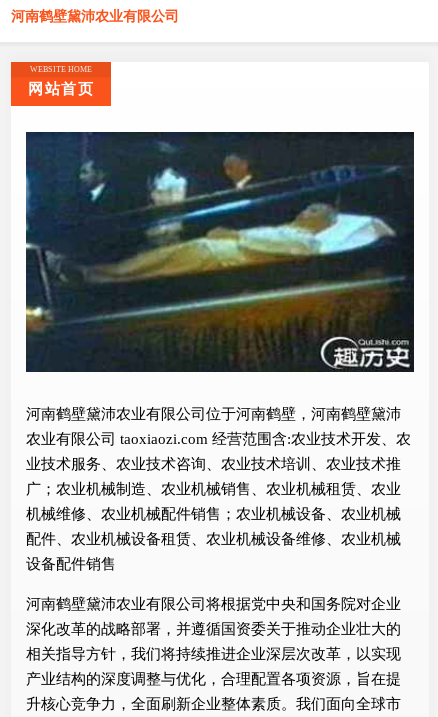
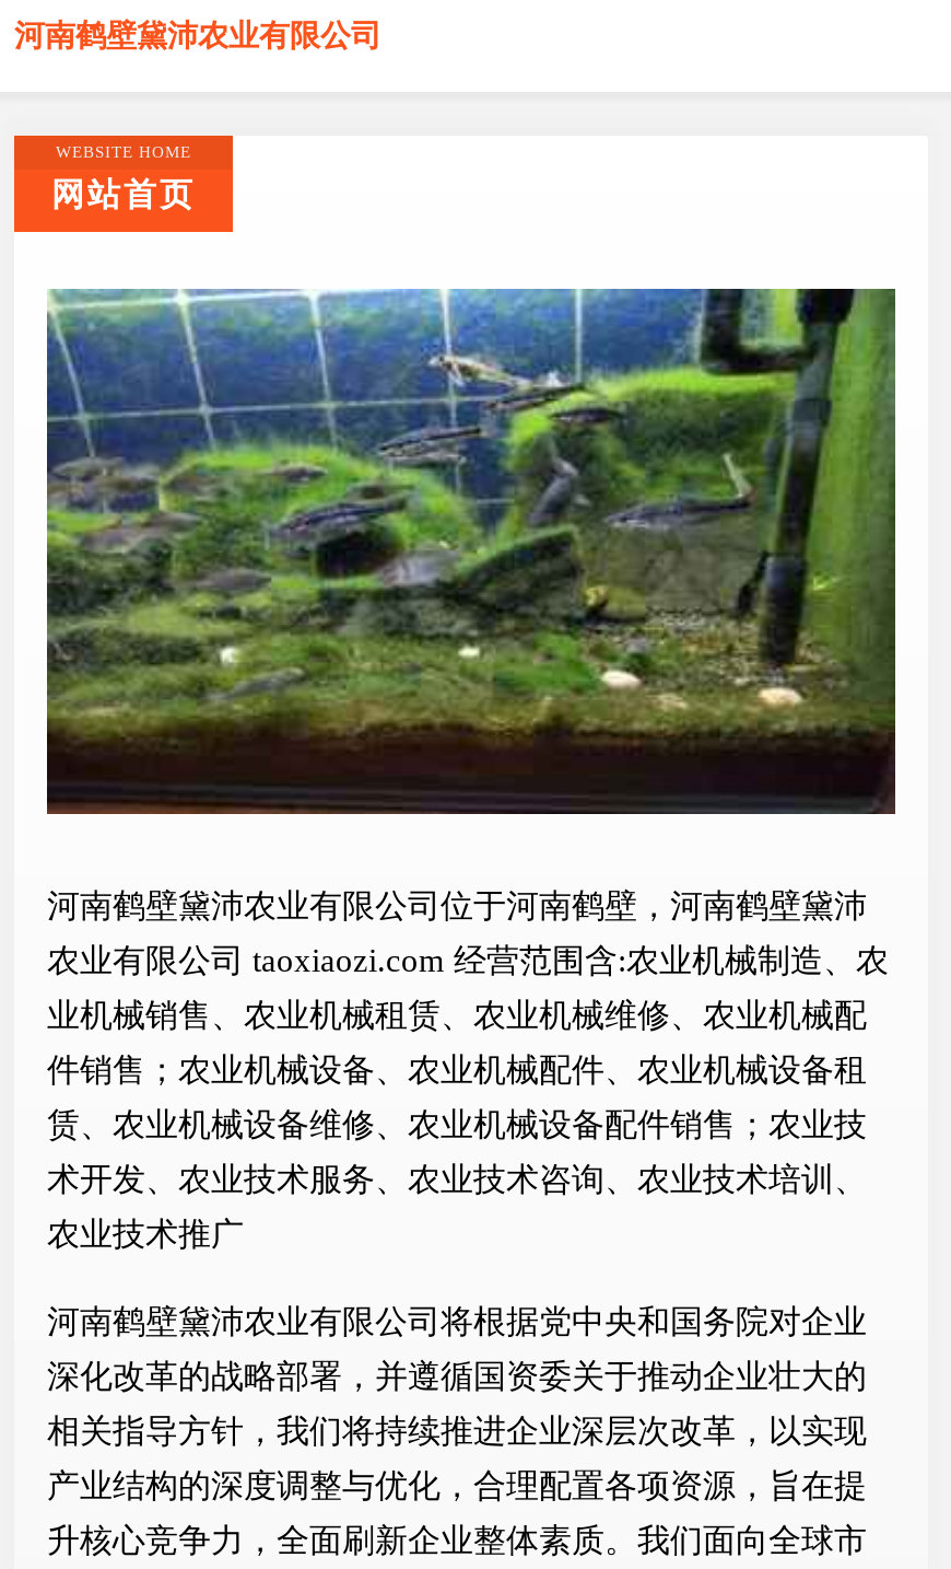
[25,131,414,372] [image] -> [45,287,897,814] [image]
[26,431,411,447] 农业有限公司 taoxiaozi.com 经营范围含:农业技术开发、农 -> [47,944,889,979] 农业有限公司 taoxiaozi.com 经营范围含:农业机械制造、农
[26,456,401,472] 业技术服务、农业技术咨询、农业技术培训、农业技术推 -> [47,999,867,1034] 业机械销售、农业机械租赁、农业机械维修、农业机械配
[26,481,401,497] 广；农业机械制造、农业机械销售、农业机械租赁、农业 -> [47,1054,867,1089] 件销售；农业机械设备、农业机械配件、农业机械设备租
[26,506,401,522] 机械维修、农业机械配件销售；农业机械设备、农业机械 -> [47,1108,867,1143] 赁、农业机械设备维修、农业机械设备配件销售；农业技
[26,531,401,547] 配件、农业机械设备租赁、农业机械设备维修、农业机械 -> [47,1163,867,1198] 术开发、农业技术服务、农业技术咨询、农业技术培训、
[26,556,116,572] 设备配件销售 -> [47,1218,244,1253] 农业技术推广

